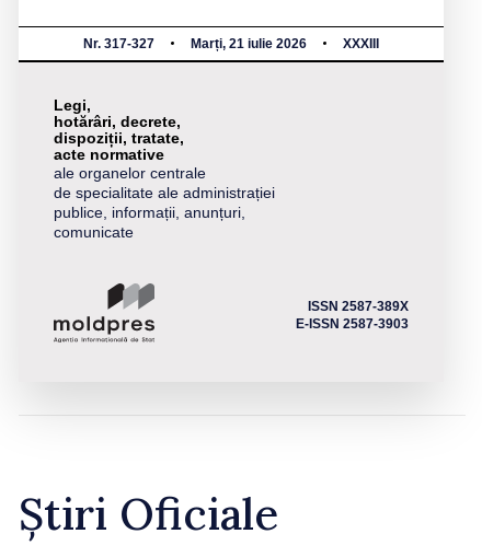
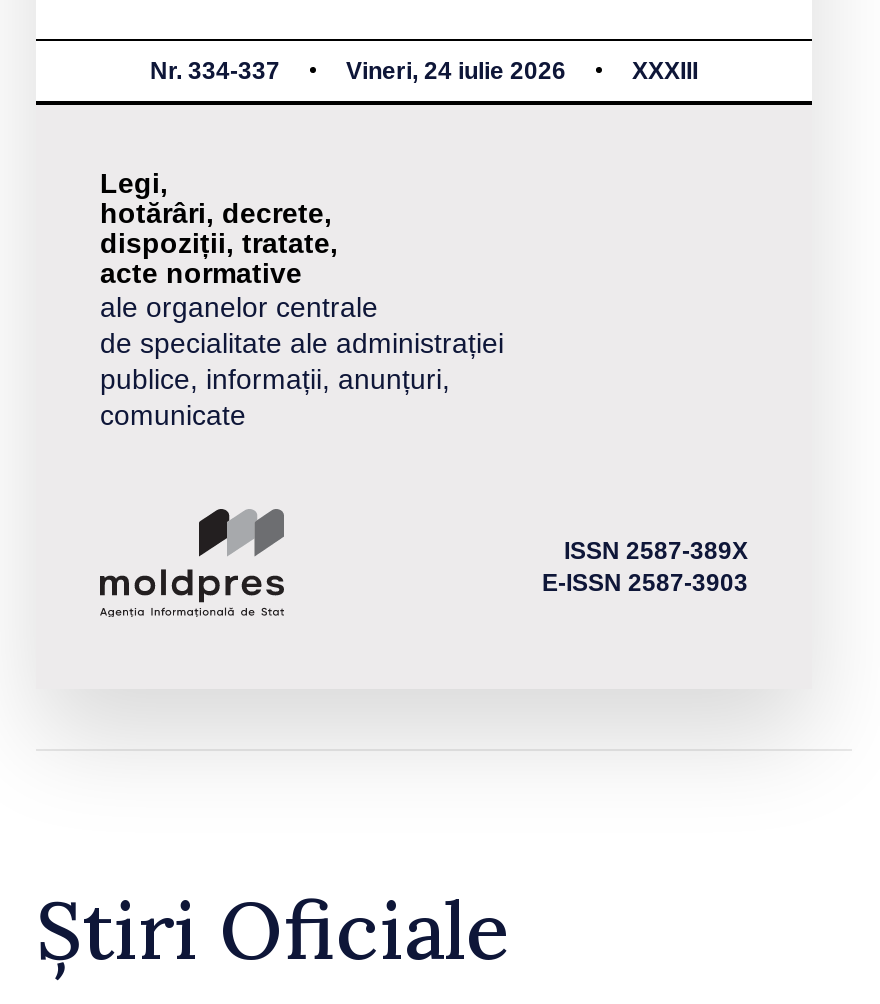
[83,36,307,51] Nr. 317-327 | Marți, 21 iulie 2026 -> [150,57,566,85] Nr. 334-337 | Vineri, 24 iulie 2026

